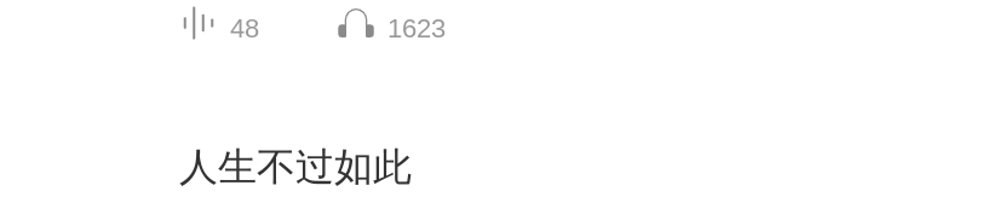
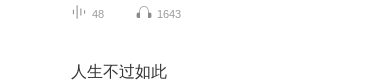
[387,13,446,42] 1623 -> [157,8,181,20] 1643

